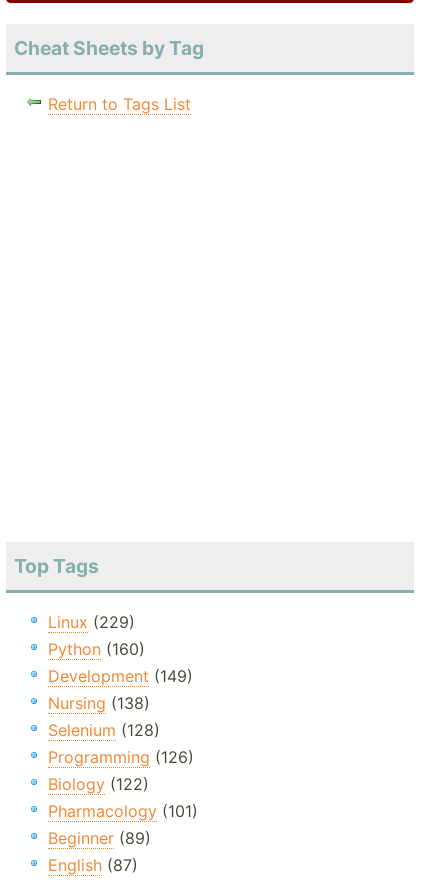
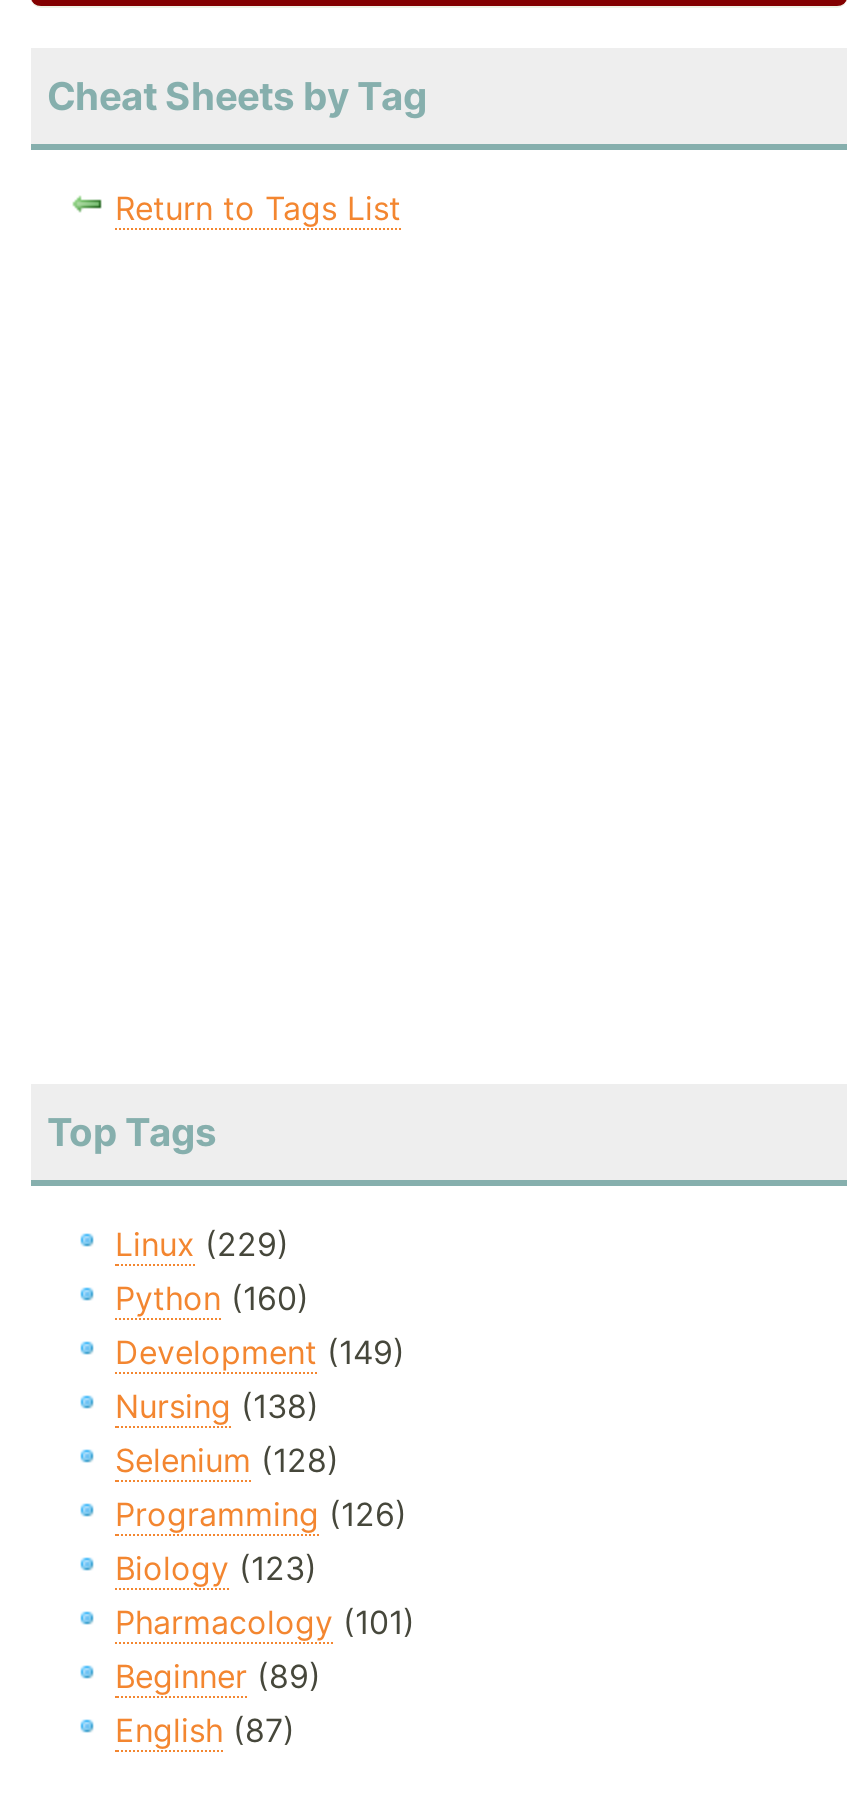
[48,774,149,794] Biology (122) -> [115,1548,317,1588] Biology (123)

